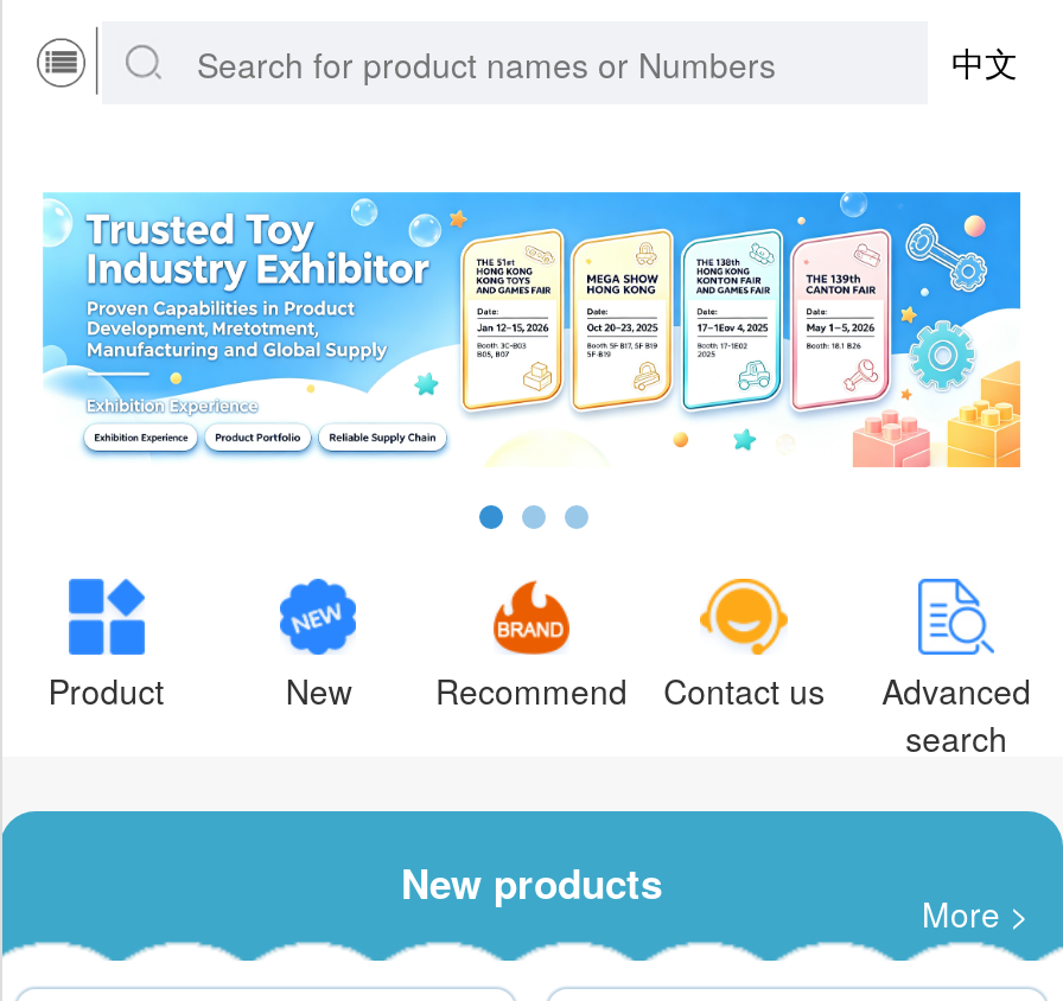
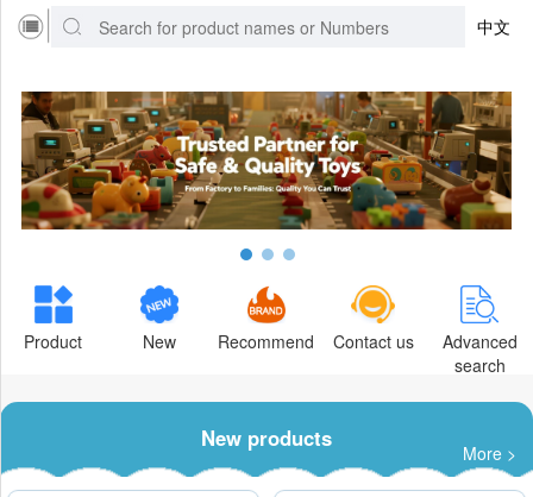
[40,190,1023,470] [image] -> [20,90,513,231] [image]

